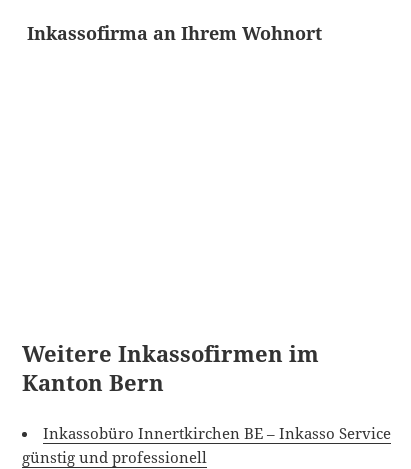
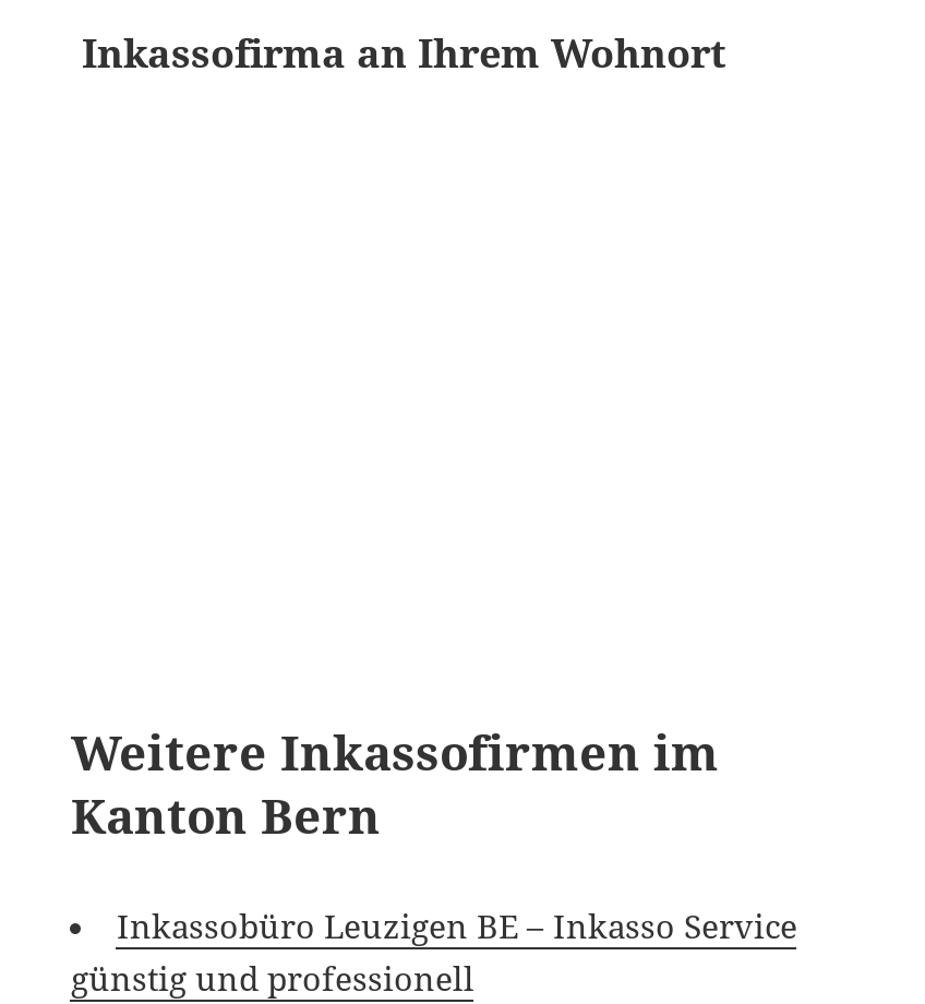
[43,423,391,443] Inkassobüro Innertkirchen BE – Inkasso Service -> [117,904,797,948] Inkassobüro Leuzigen BE – Inkasso Service

